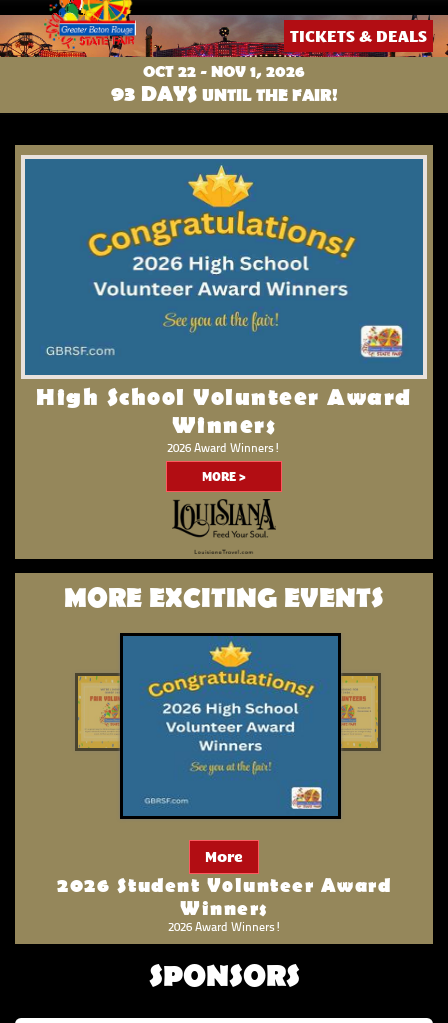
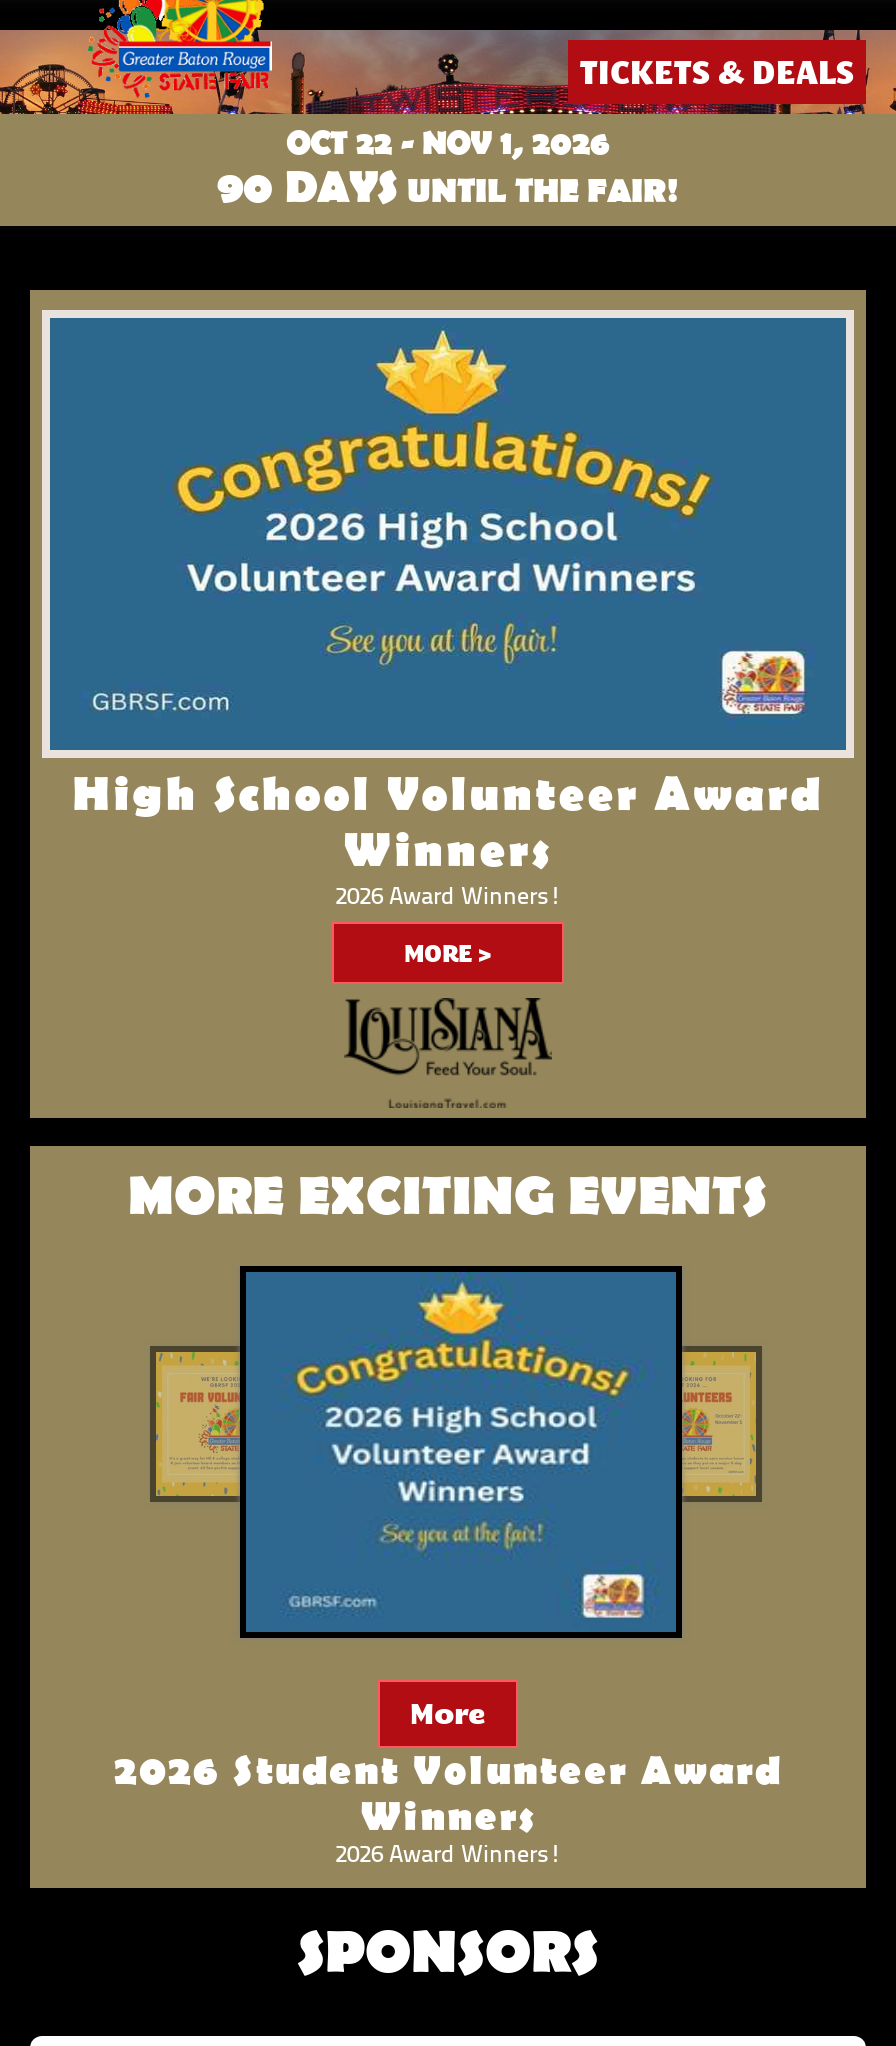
[110,81,337,106] 93 DAYS UNTIL THE FAIR! -> [217,162,679,212] 90 DAYS UNTIL THE FAIR!

